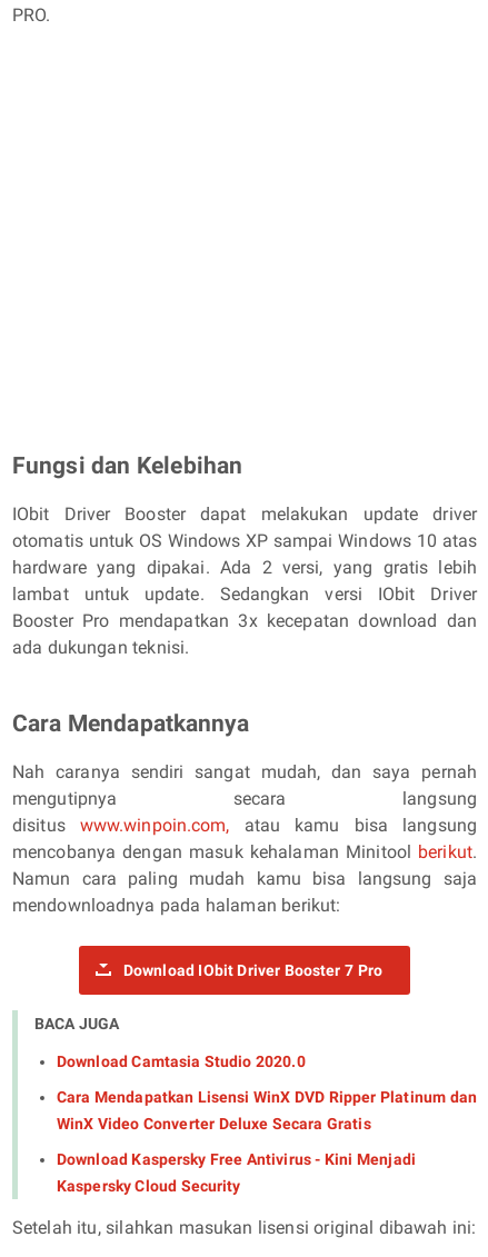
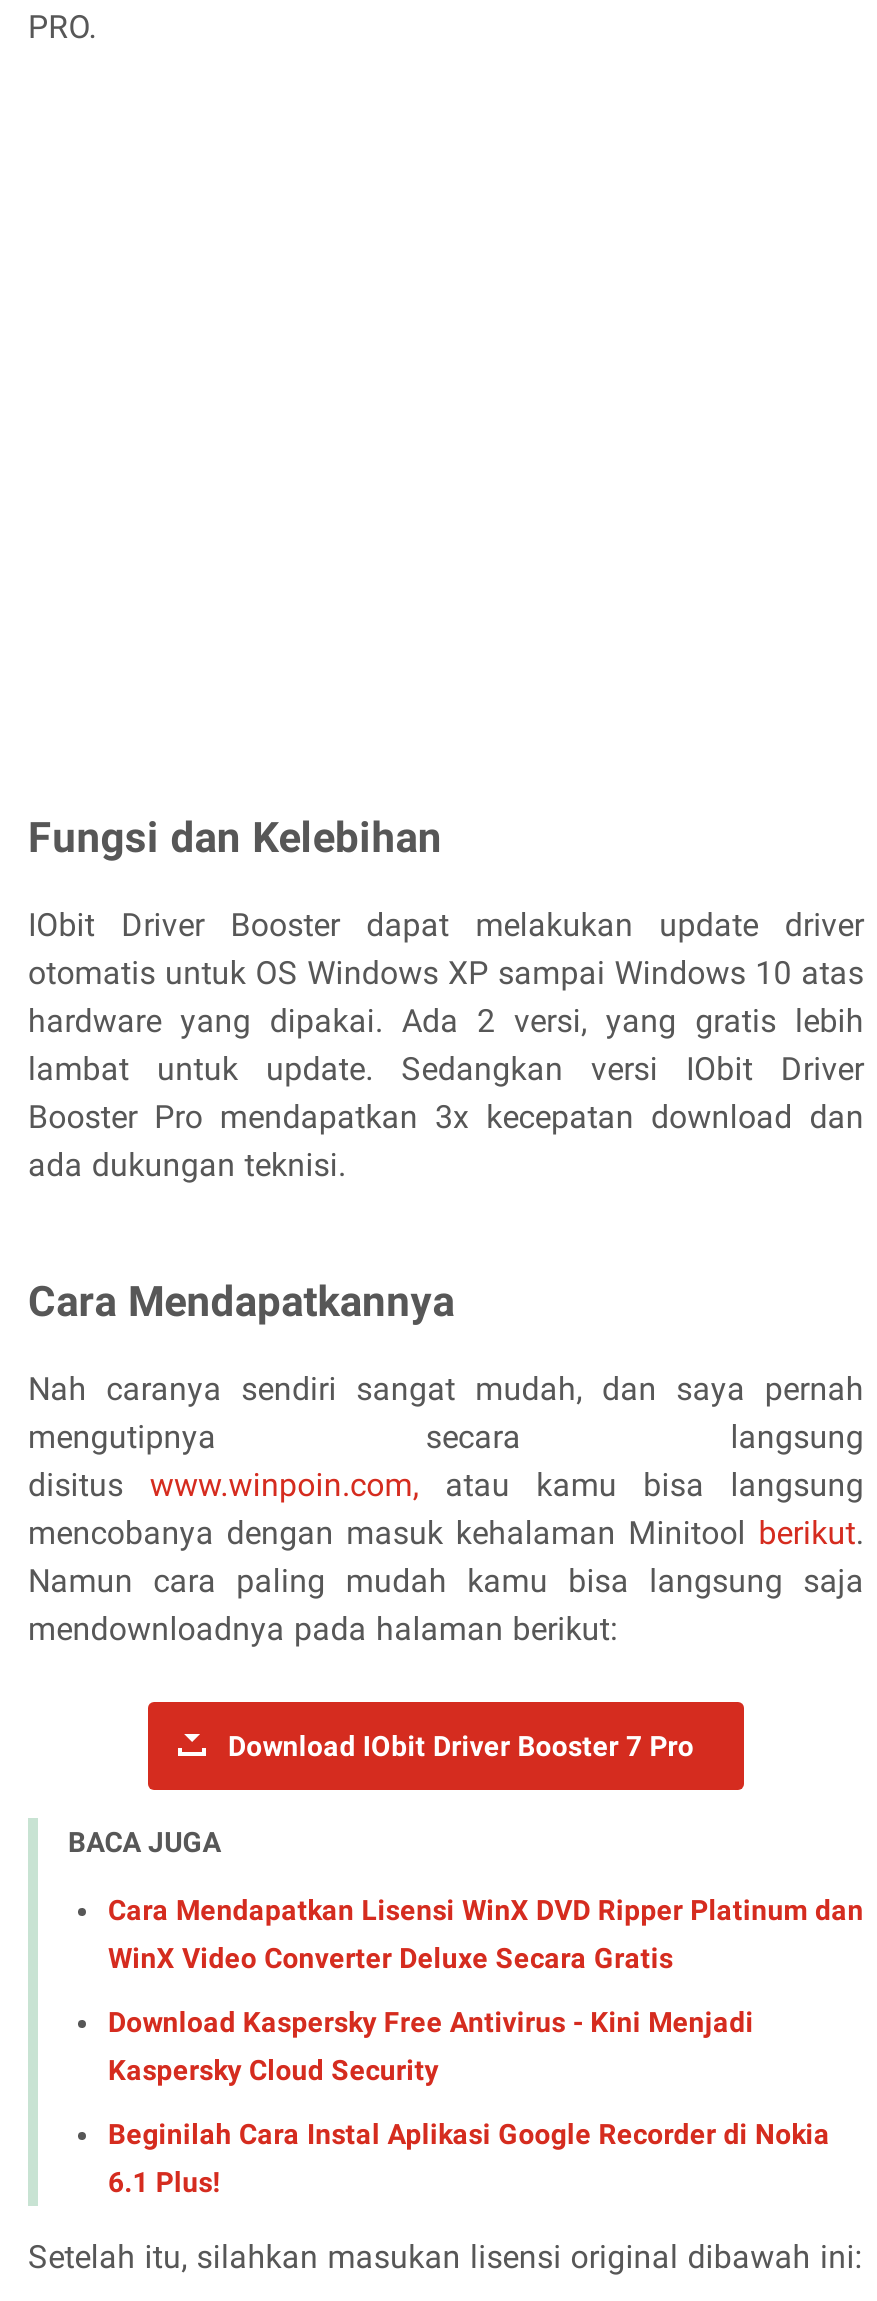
[57,1053,305,1070] Download Camtasia Studio 2020.0 -> none
moved [57,1088,477,1195] -> [108,1894,864,2086]: Cara Mendapatkan Lisensi WinX DVD Ripper Platinum dan | WinX Video Converter Deluxe Secara Gratis | Download Kaspersky Free Antivirus - Kini Menjadi | Kaspersky Cloud Security
none -> [108,2118,830,2198] Beginilah Cara Instal Aplikasi Google Recorder di Nokia | 6.1 Plus!

